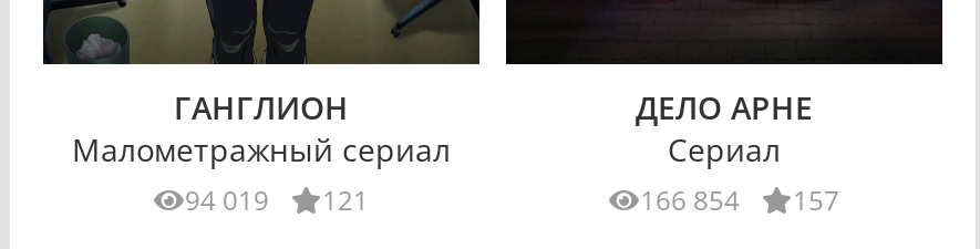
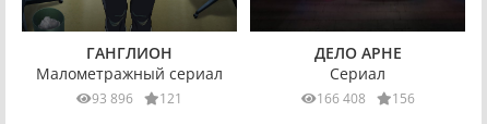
[185,180,369,218] 94 019 121 -> [92,89,182,107] 93 896 121
[640,181,740,218] 166 854 -> [316,89,365,107] 166 408
[793,181,839,218] 157 -> [391,89,414,107] 156

